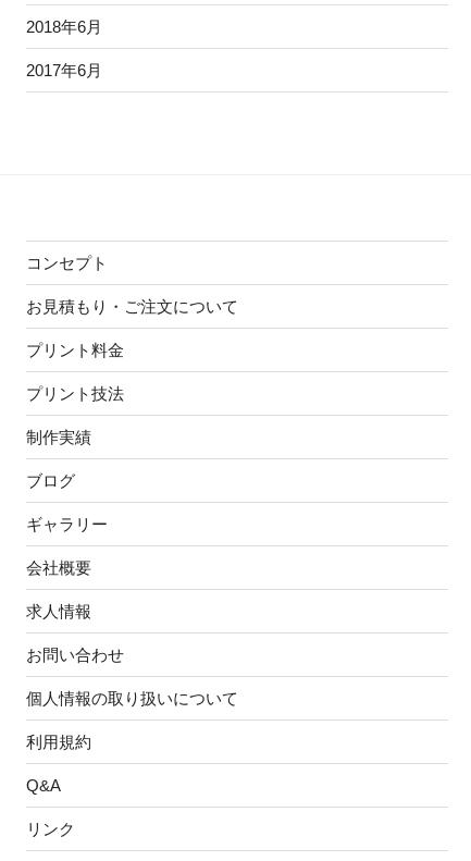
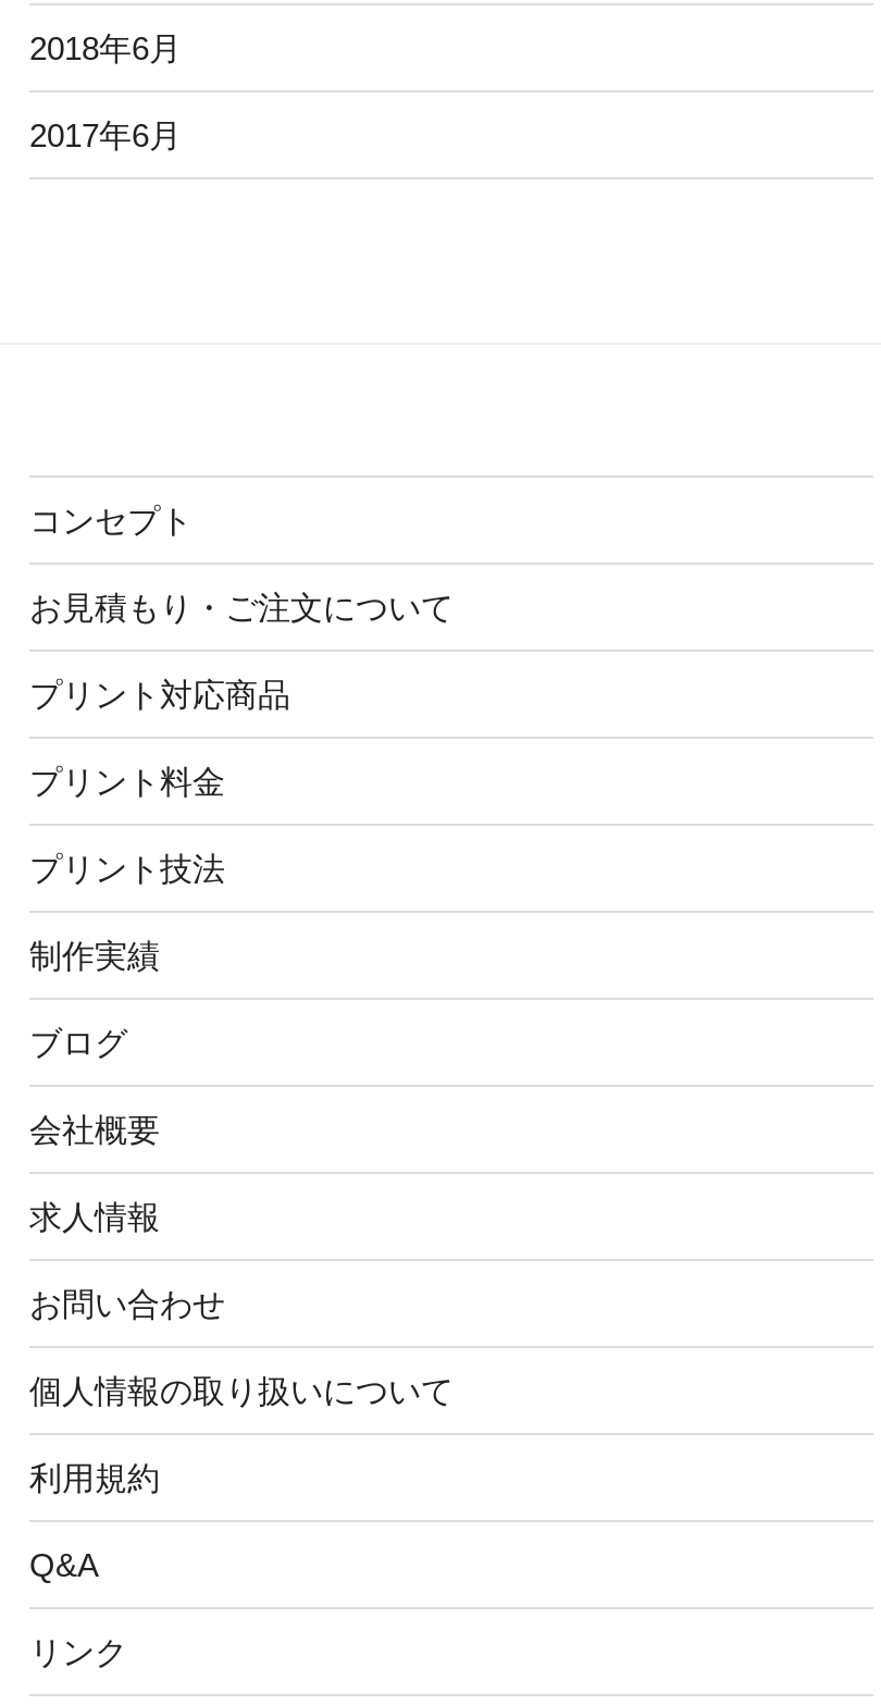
none -> [29,676,290,713] プリント対応商品
moved [26,341,124,490] -> [29,763,225,1061]: プリント料金 | プリント技法 | 制作実績 | ブログ
[26,515,108,533] ギャラリー -> none

